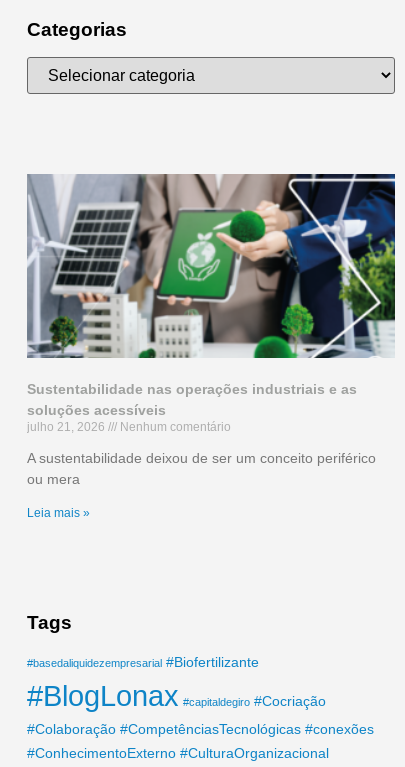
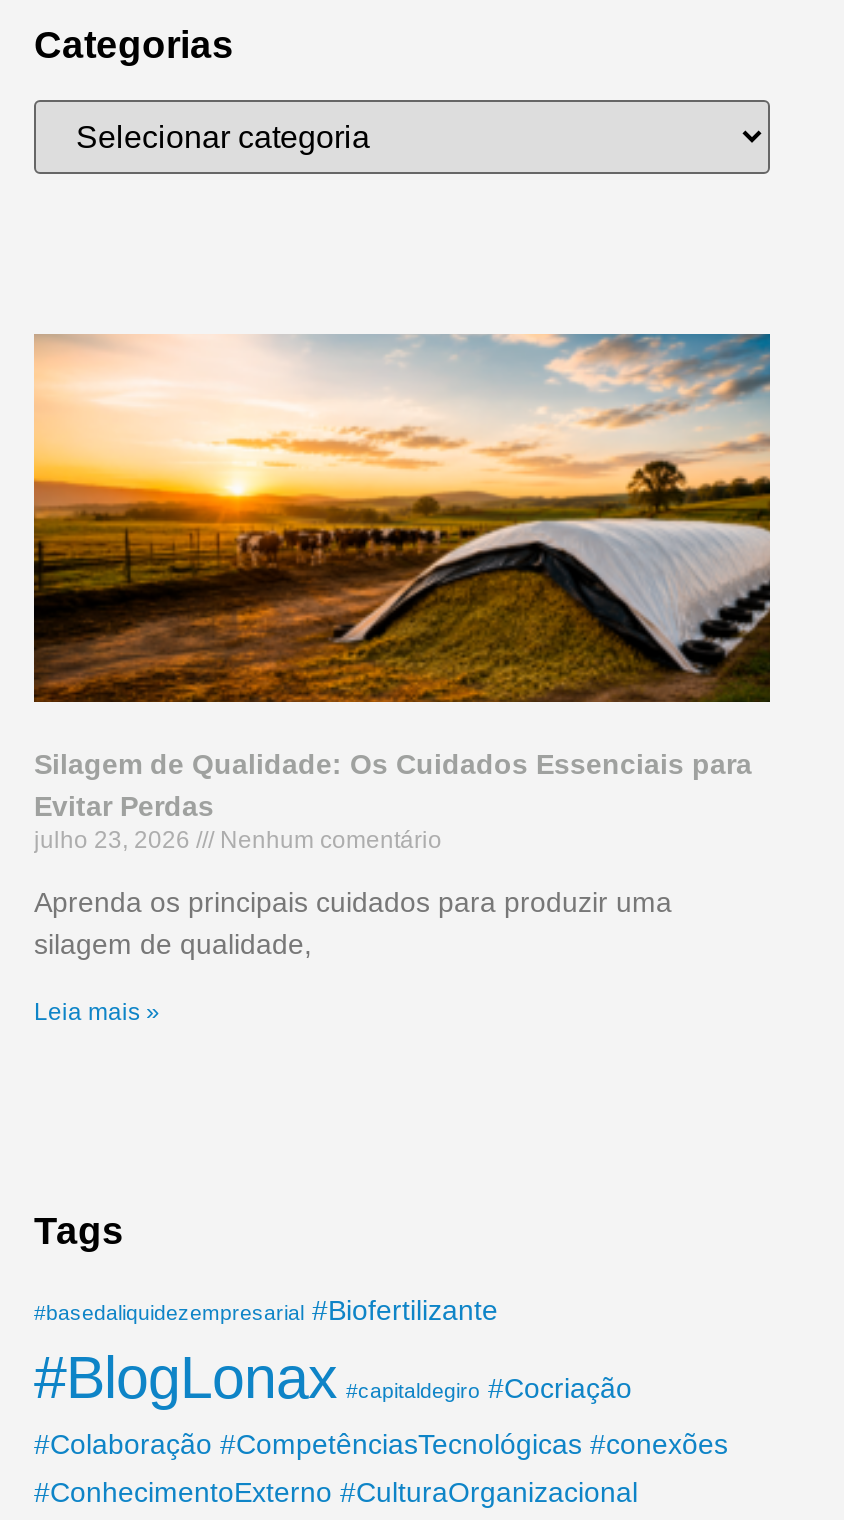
[26,173,396,434] [image] | Sustentabilidade nas operações industriais e as | soluções acessíveis | julho 21, 2026 -> [32,332,772,854] [image] | Silagem de Qualidade: Os Cuidados Essenciais para | Evitar Perdas | julho 23, 2026
[27,450,376,487] A sustentabilidade deixou de ser um conceito periférico | ou mera -> [34,886,672,960] Aprenda os principais cuidados para produzir uma | silagem de qualidade,

